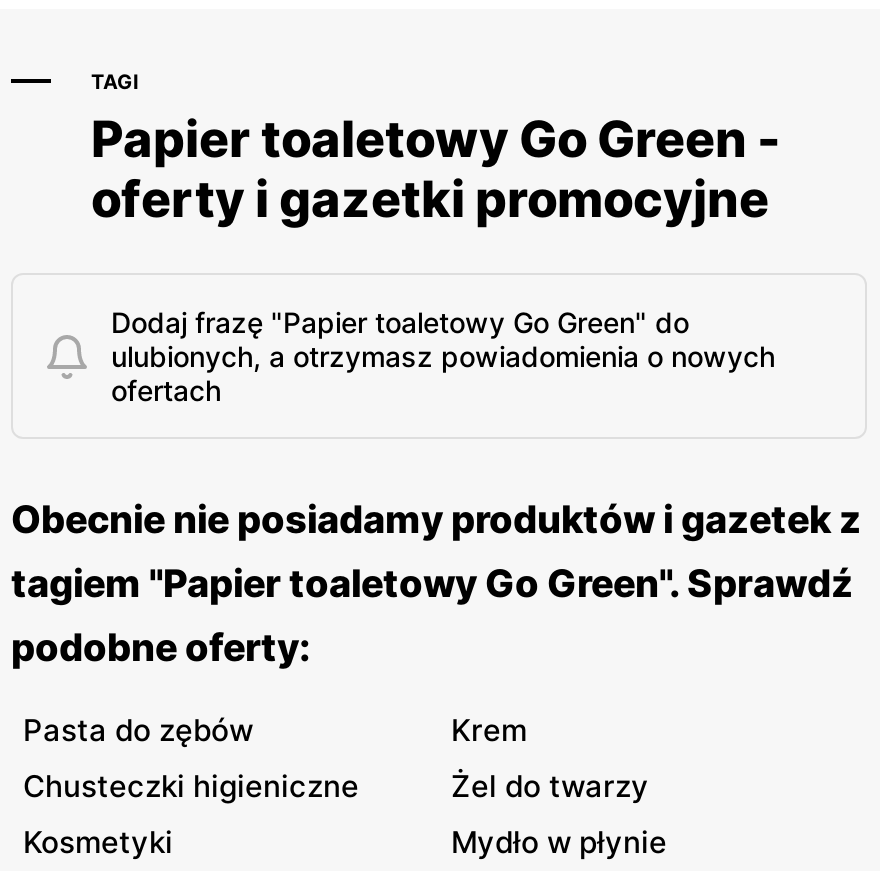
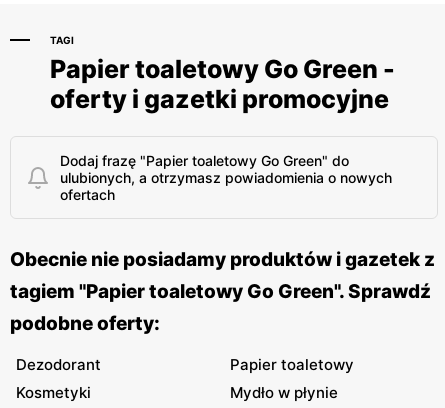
[23,711,649,805] Pasta do zębów | Krem | Chusteczki higieniczne | Żel do twarzy -> [16,355,354,374] Dezodorant | Papier toaletowy

